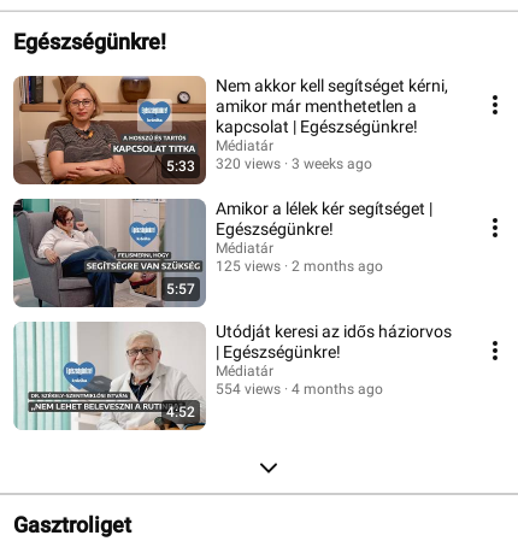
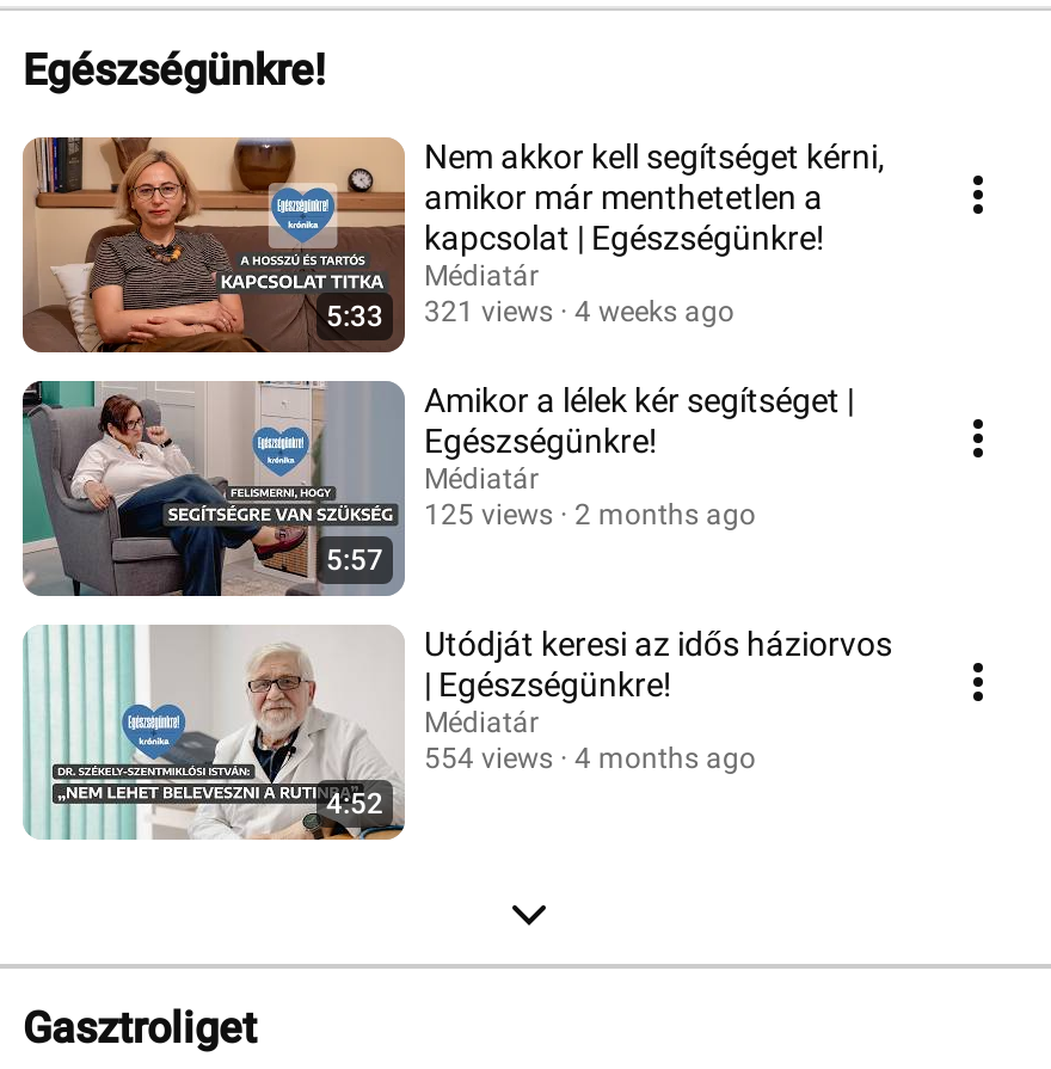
[216,156,281,173] 320 views -> [424,296,553,330] 321 views
[292,156,372,173] 3 weeks ago -> [574,296,735,330] 4 weeks ago

